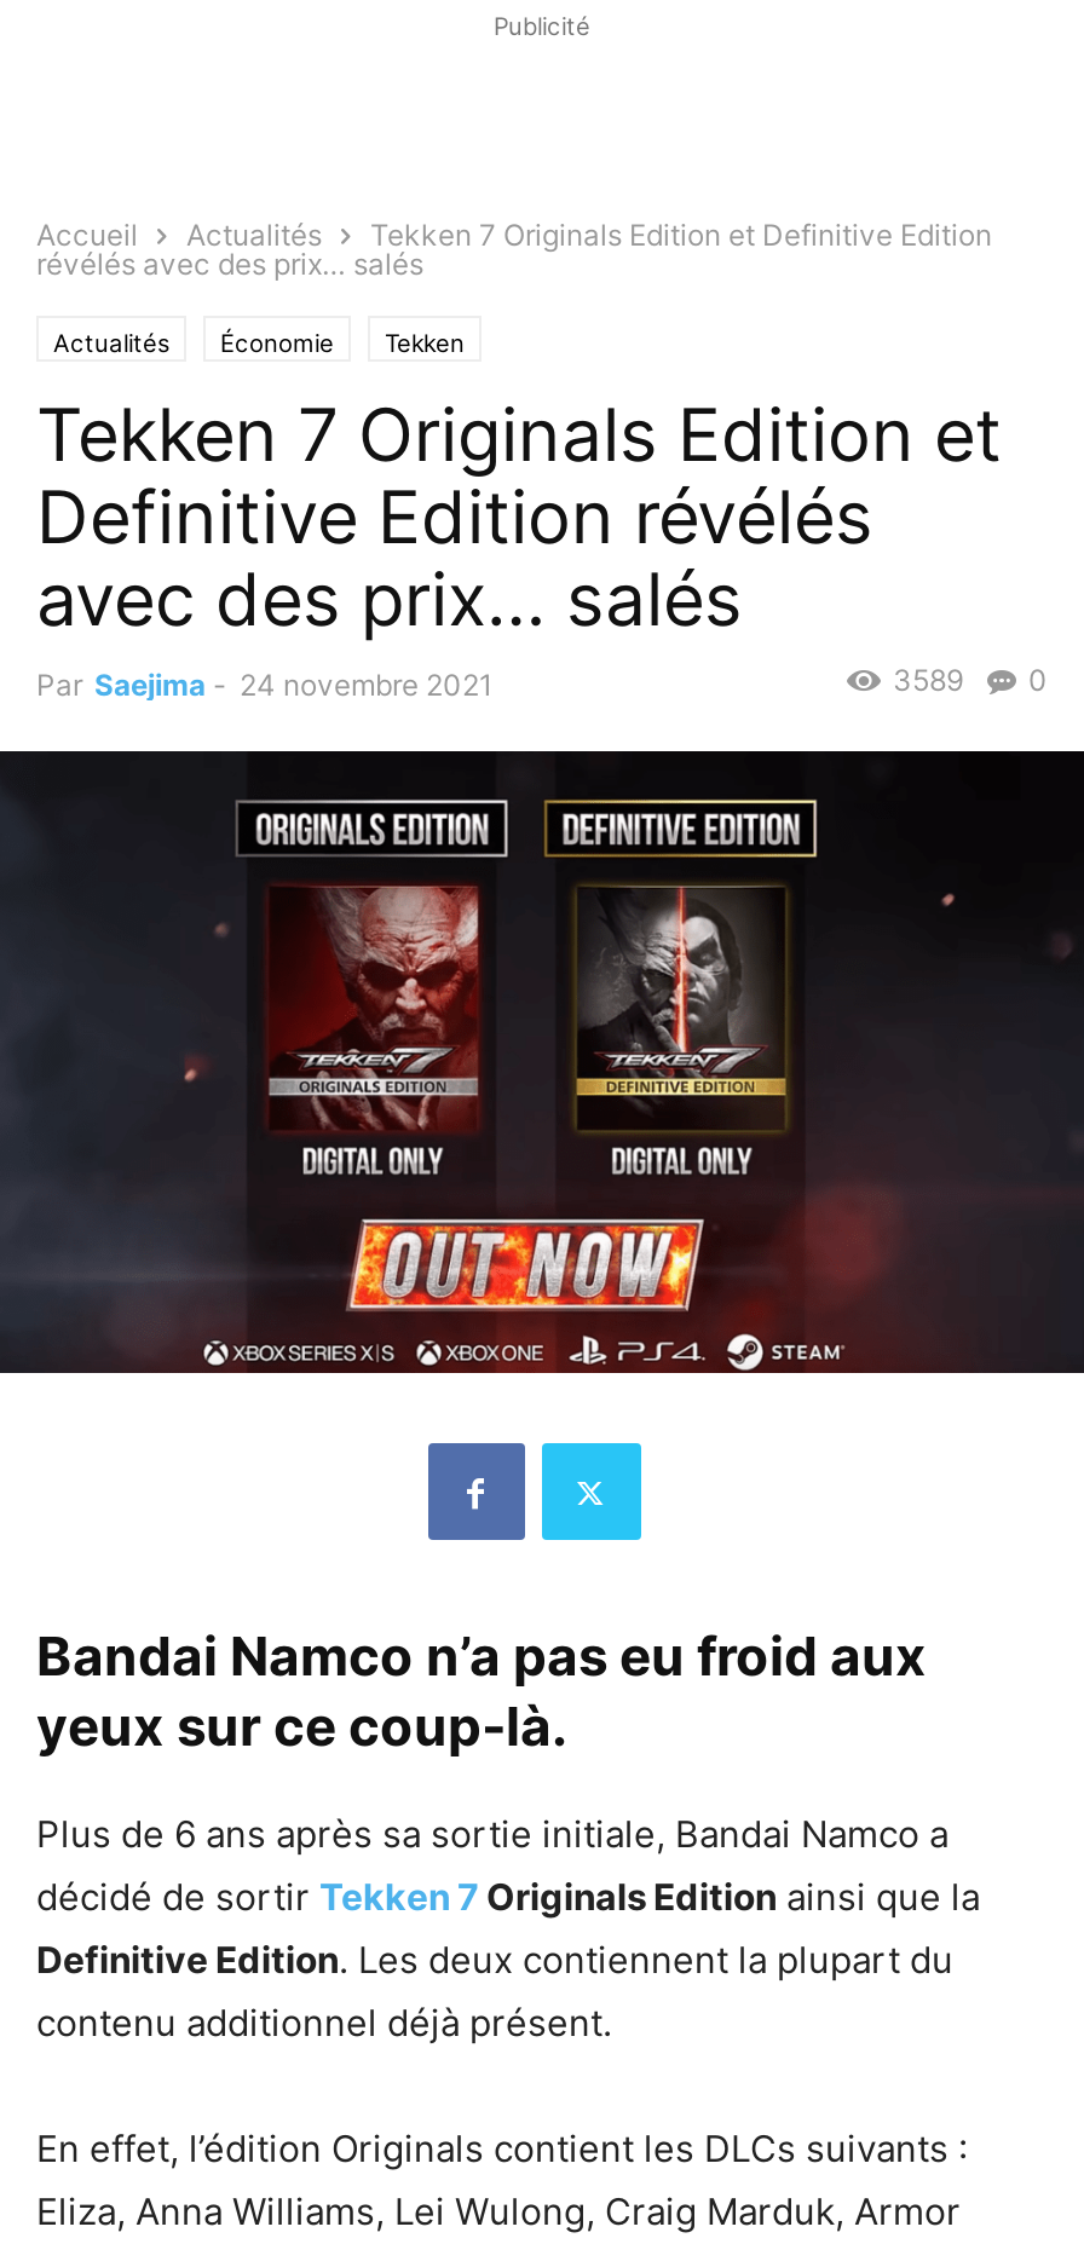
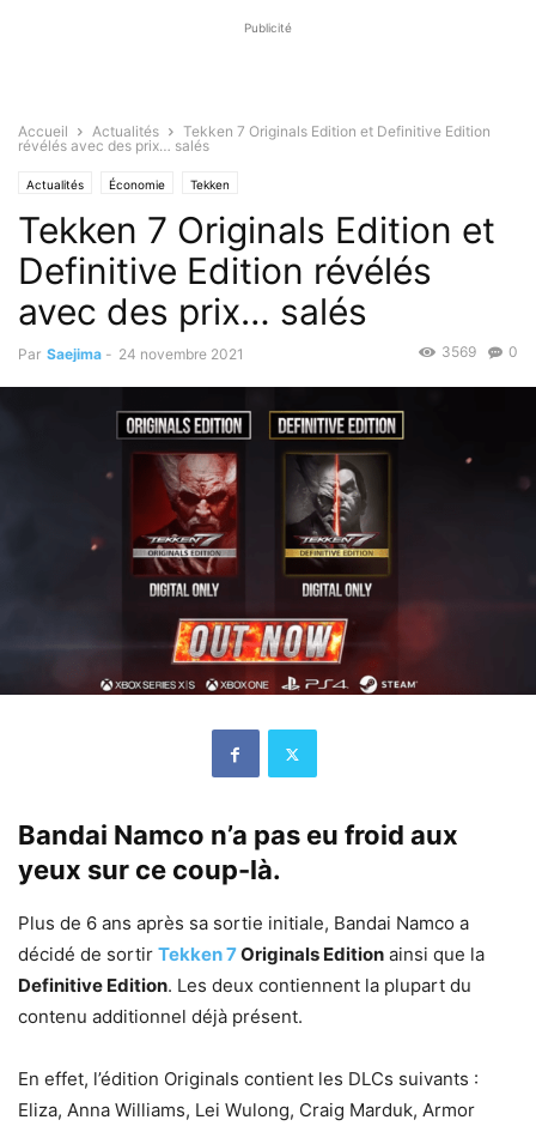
[893,662,1048,698] 3589 0 -> [441,343,518,361] 3569 0

